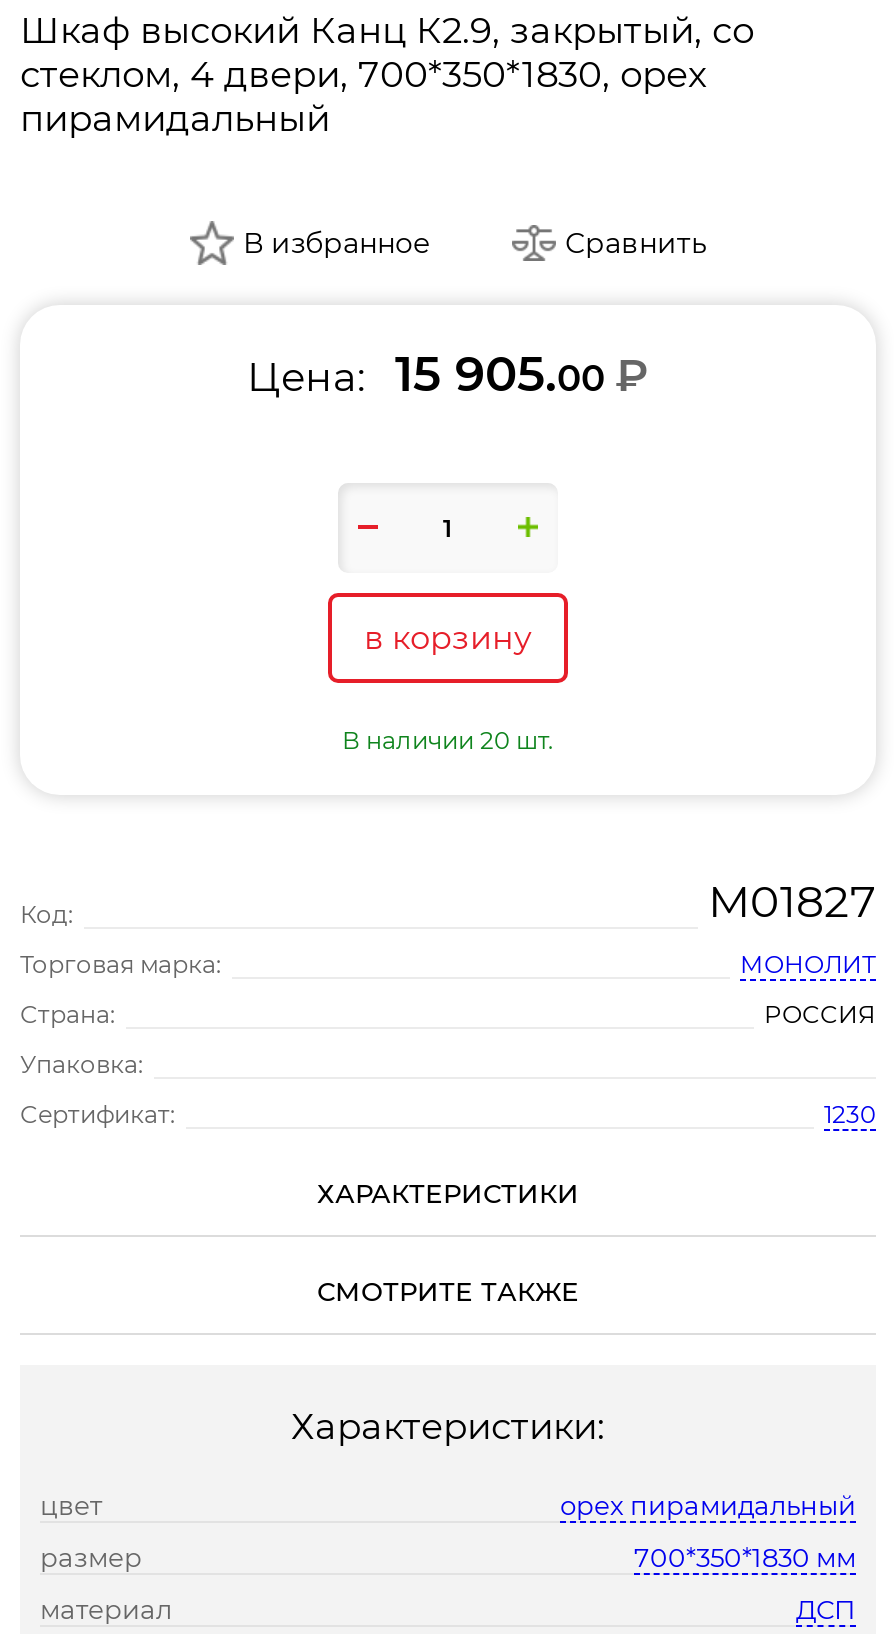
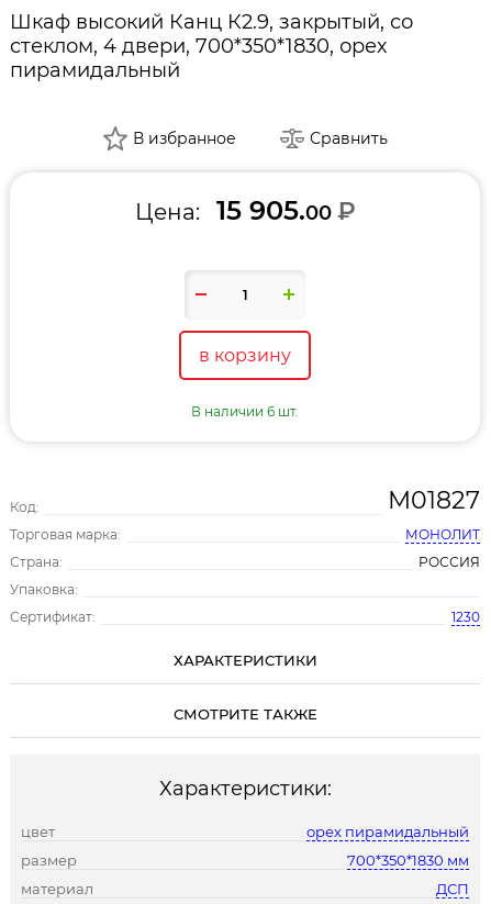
[342,724,554,754] В наличии 20 шт. -> [191,403,299,419] В наличии 6 шт.

